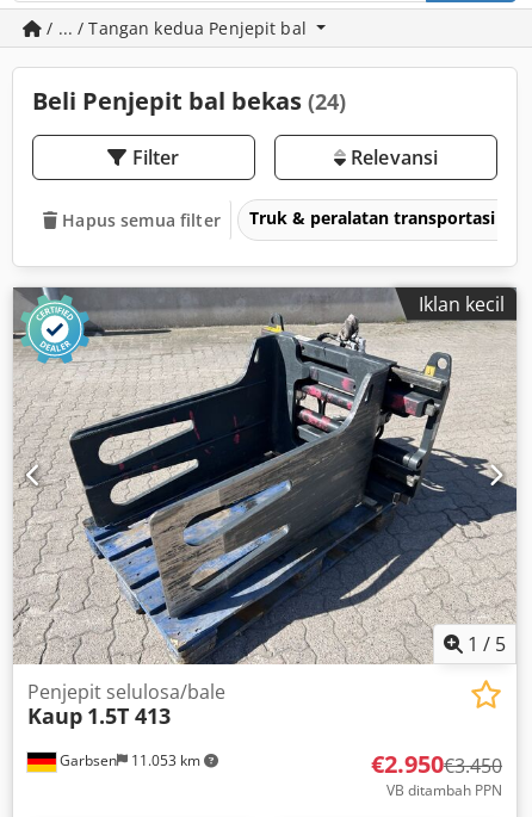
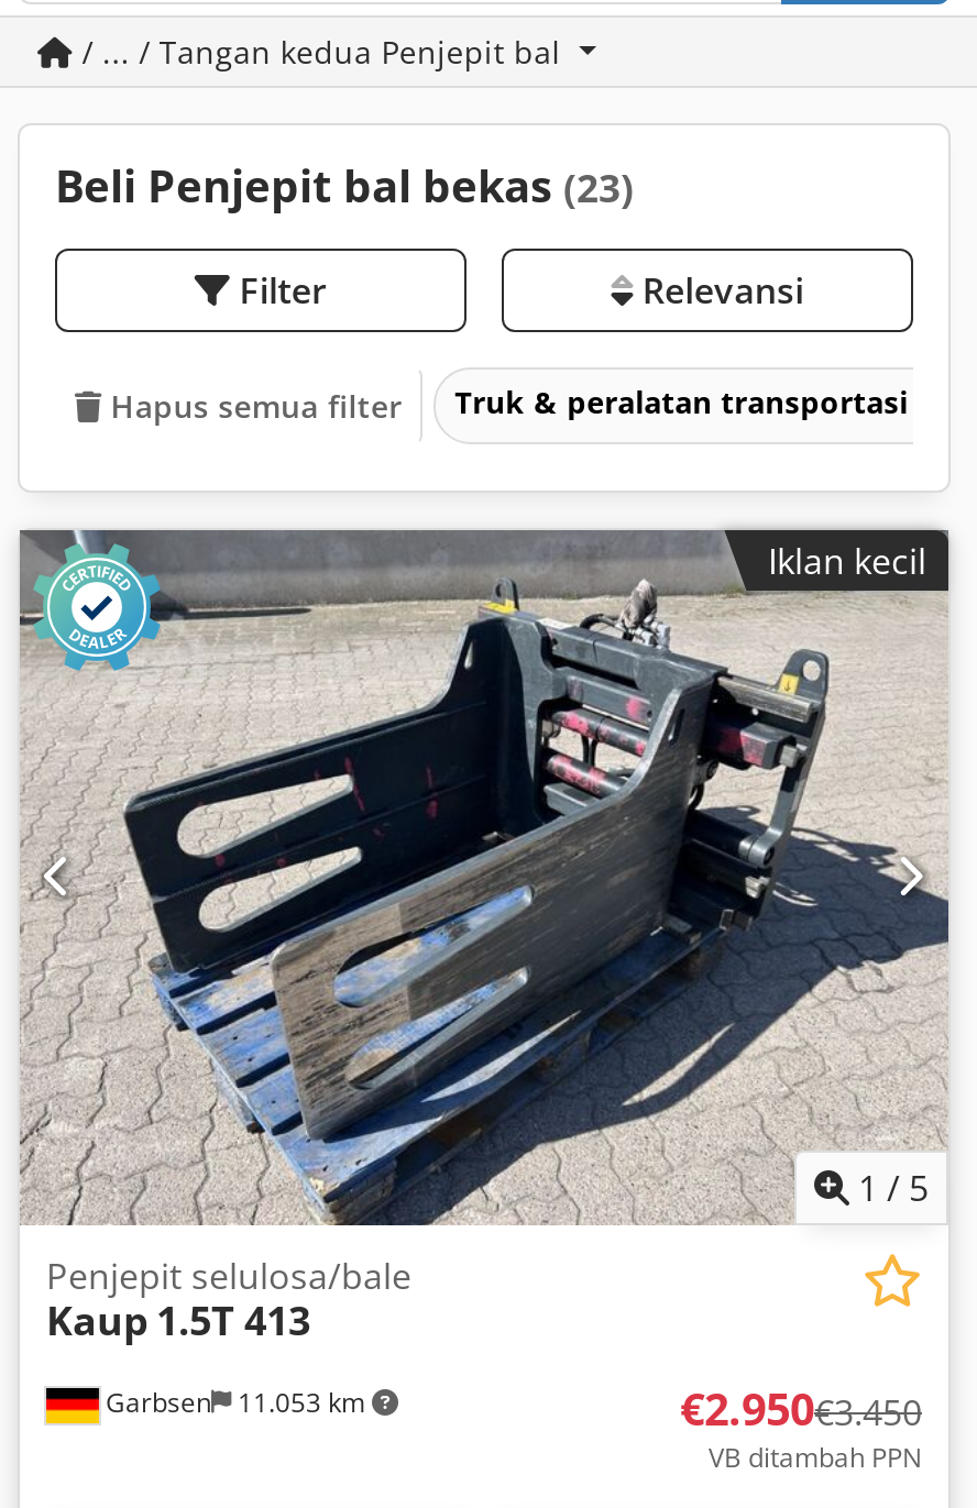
[32,85,346,117] Beli Penjepit bal bekas (24) -> [55,156,634,216] Beli Penjepit bal bekas (23)

